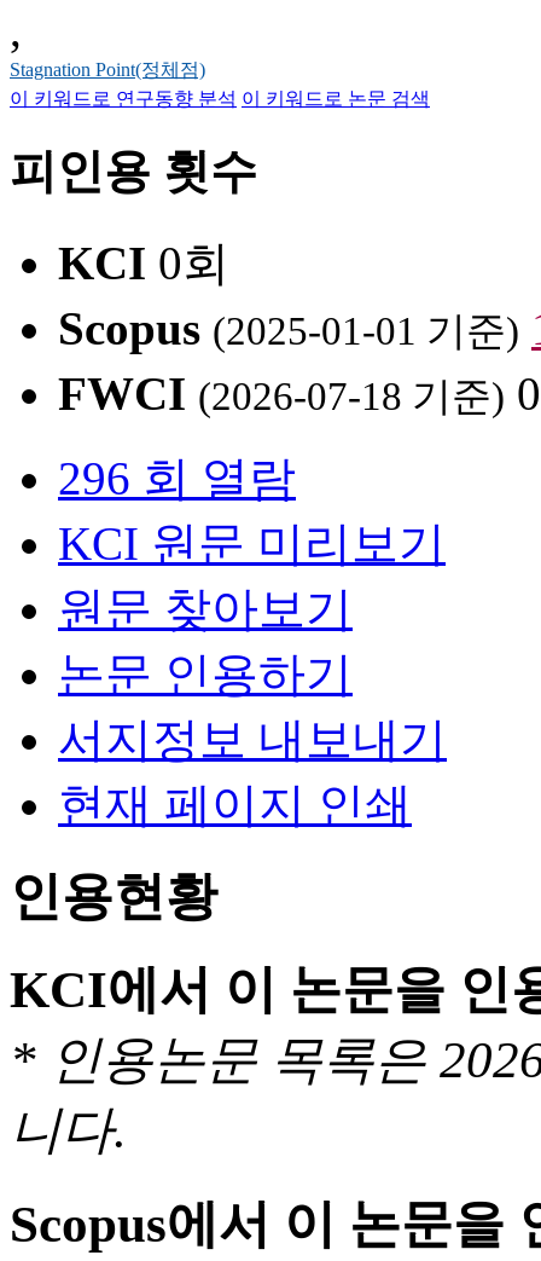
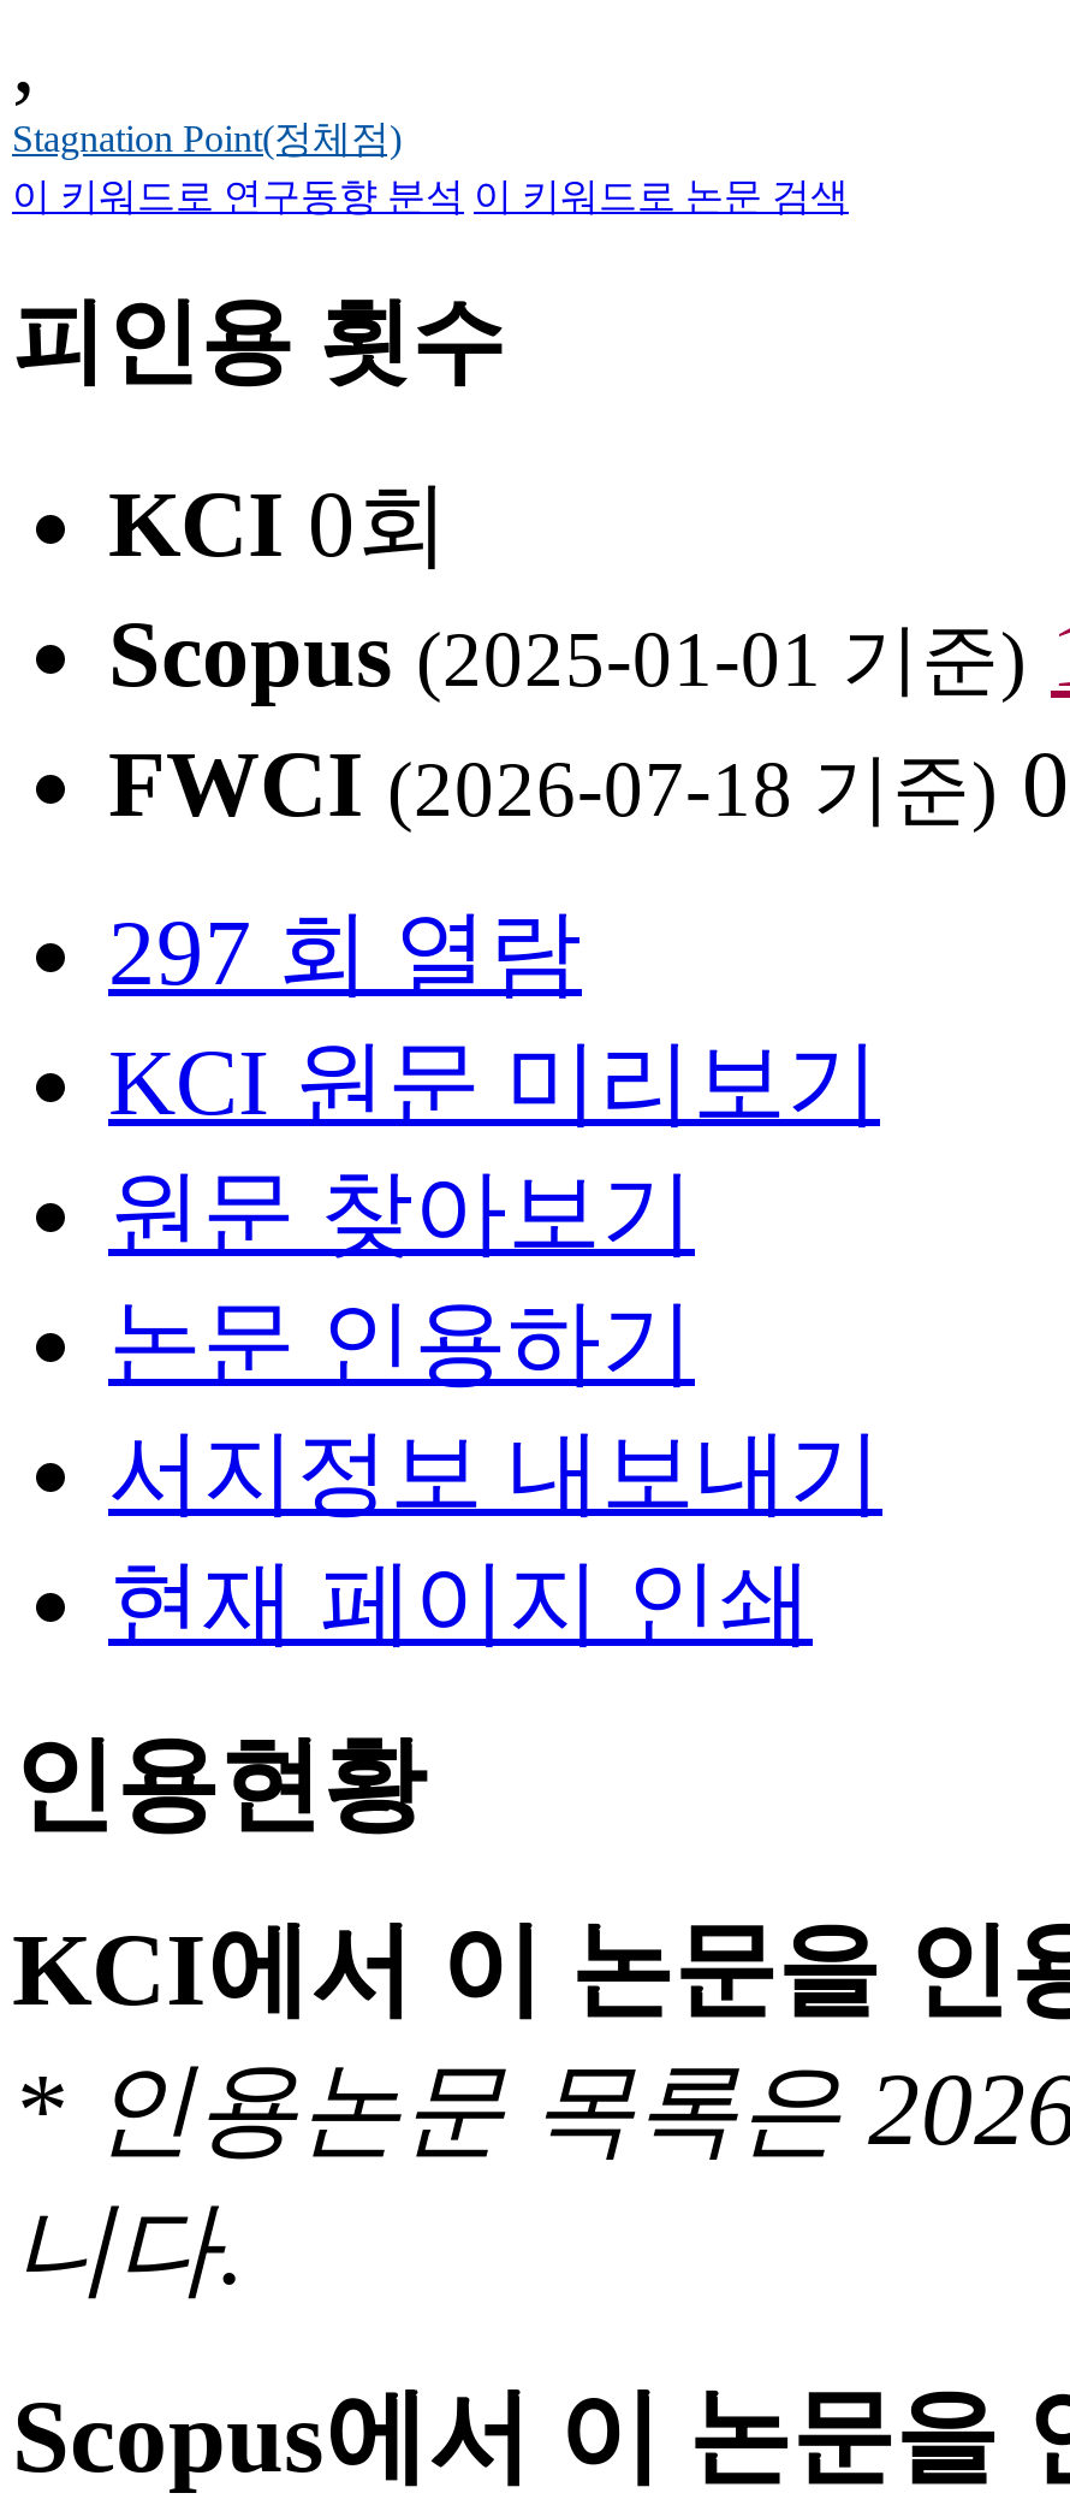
[58,452,296,504] 296 회 열람 -> [108,899,582,1002] 297 회 열람

